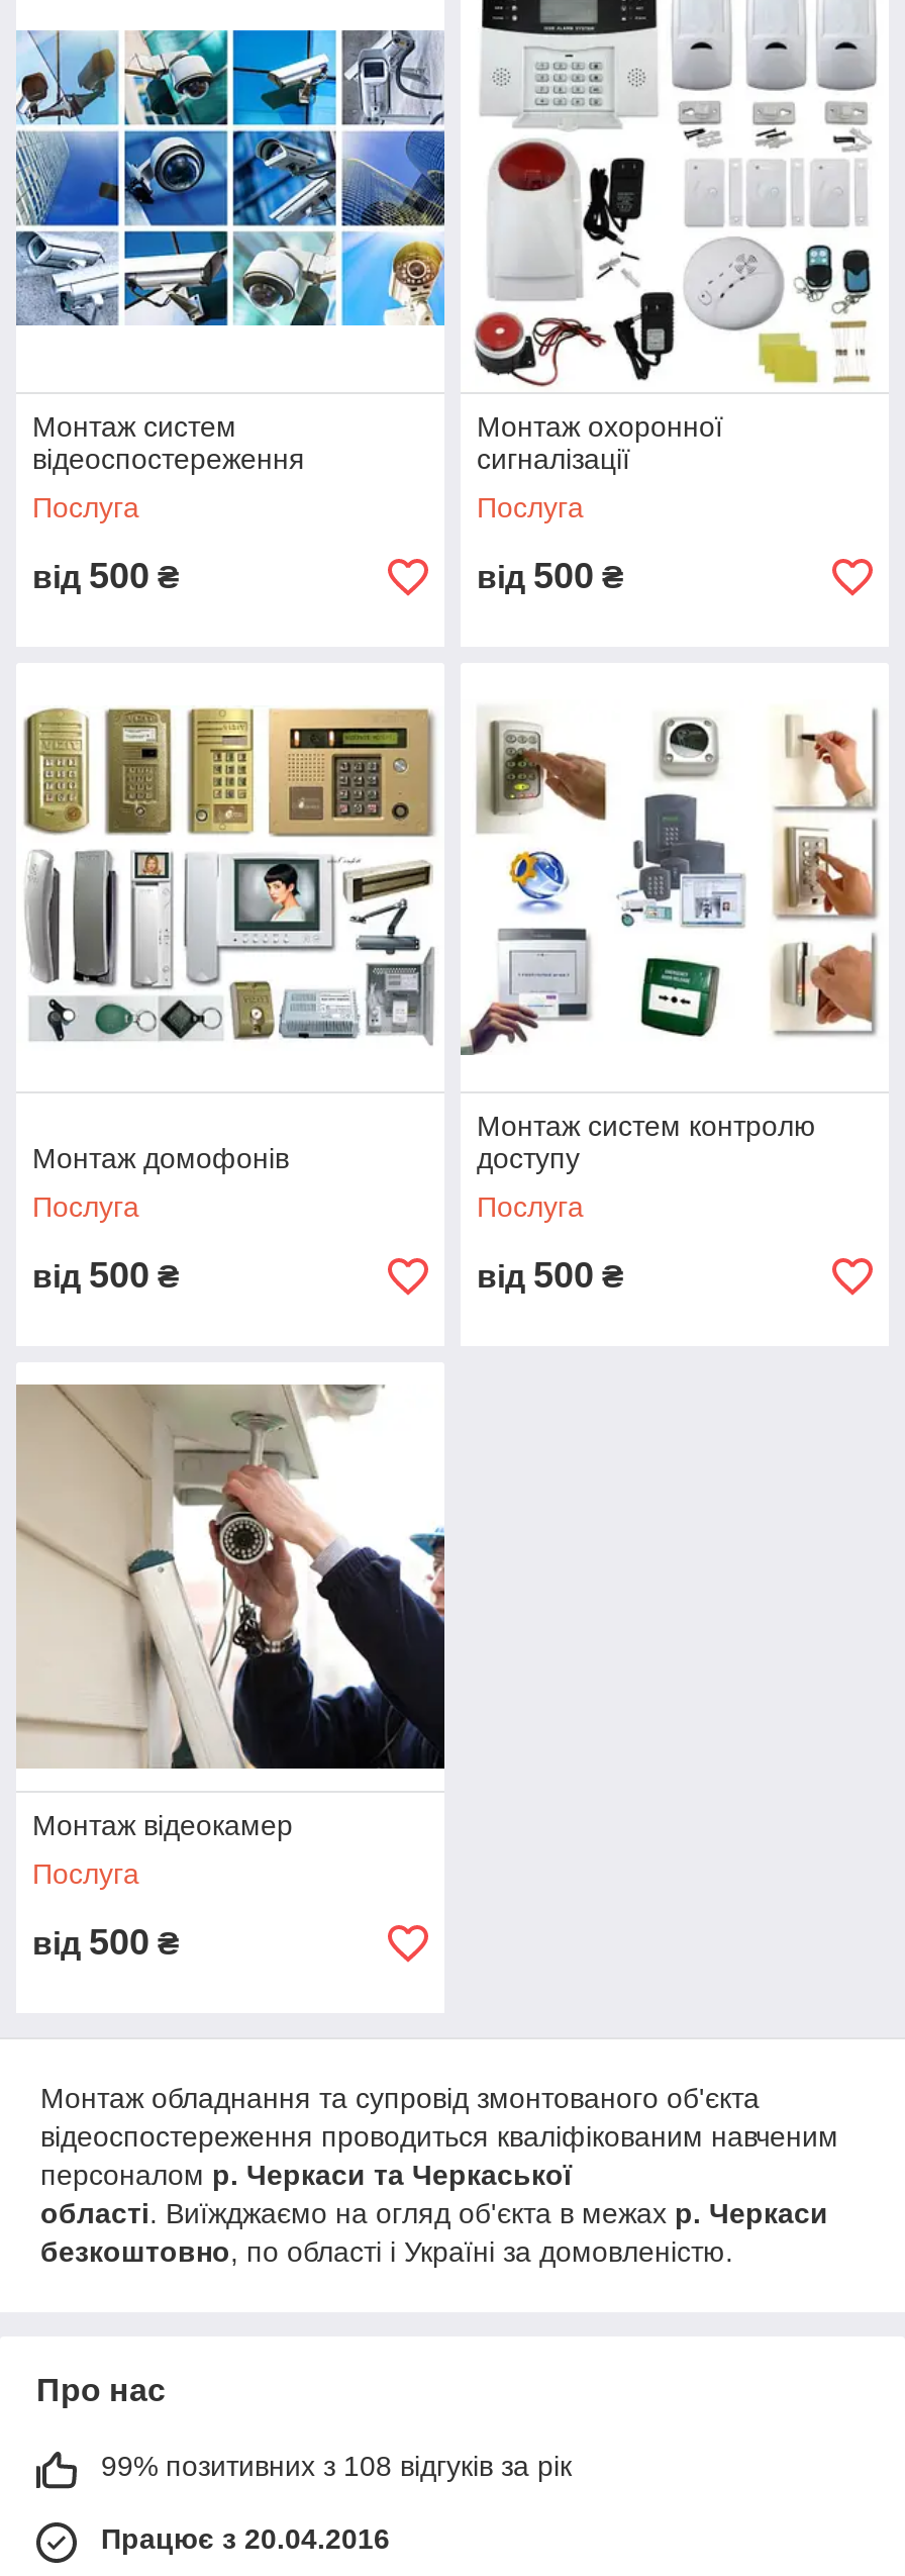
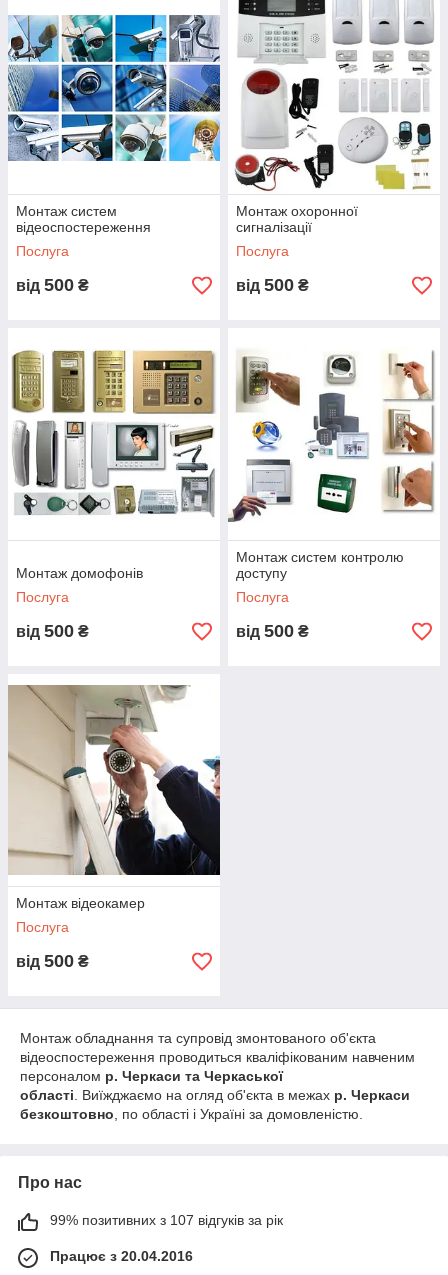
[101,2450,572,2482] 99% позитивних з 108 відгуків за рік -> [50,1212,283,1228] 99% позитивних з 107 відгуків за рік

